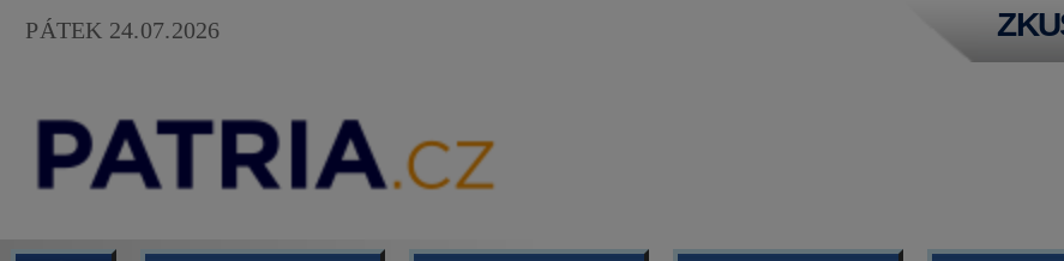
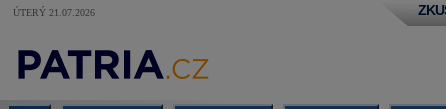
[25,17,220,43] PÁTEK 24.07.2026 -> [13,7,95,18] ÚTERÝ 21.07.2026

